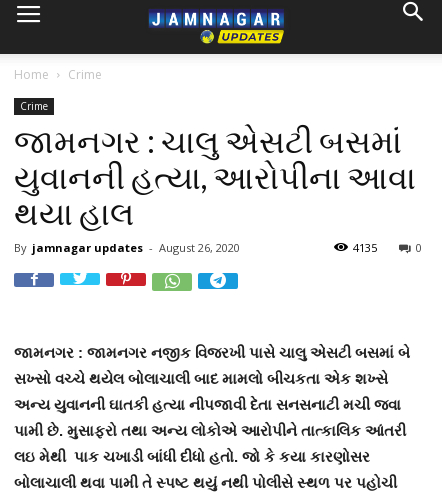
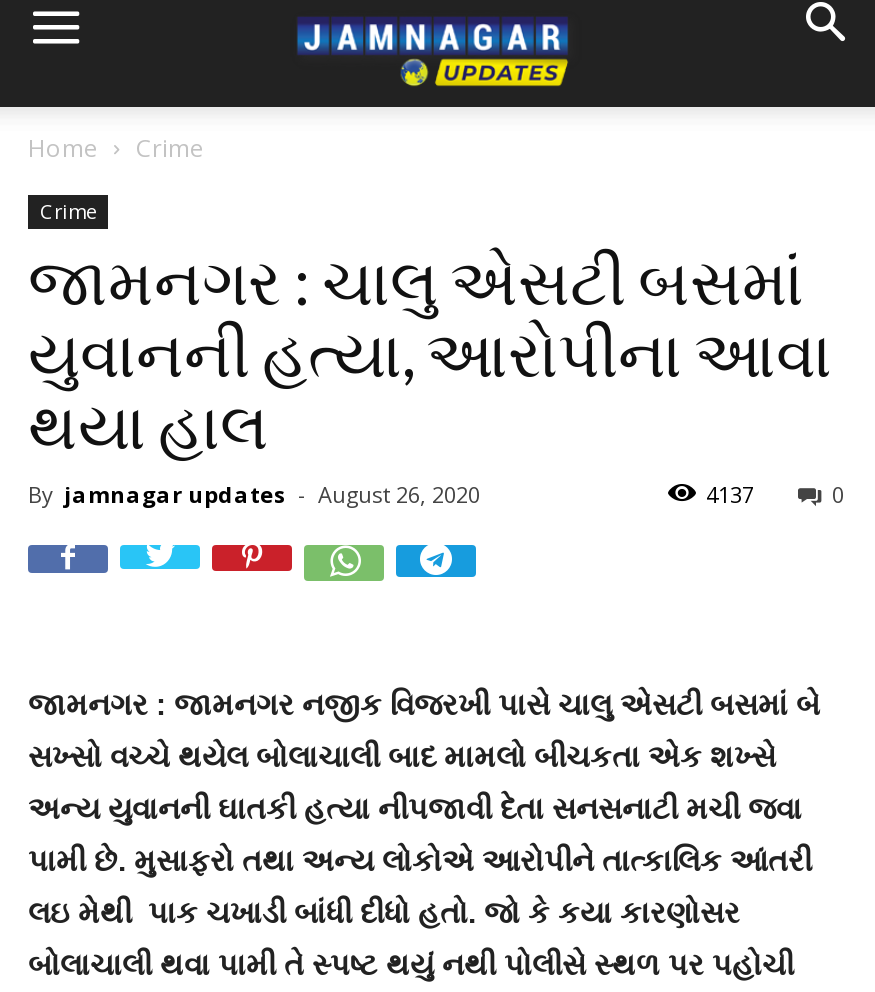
[353,240,377,255] 4135 -> [706,479,754,509] 4137

